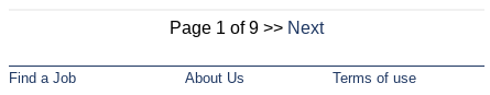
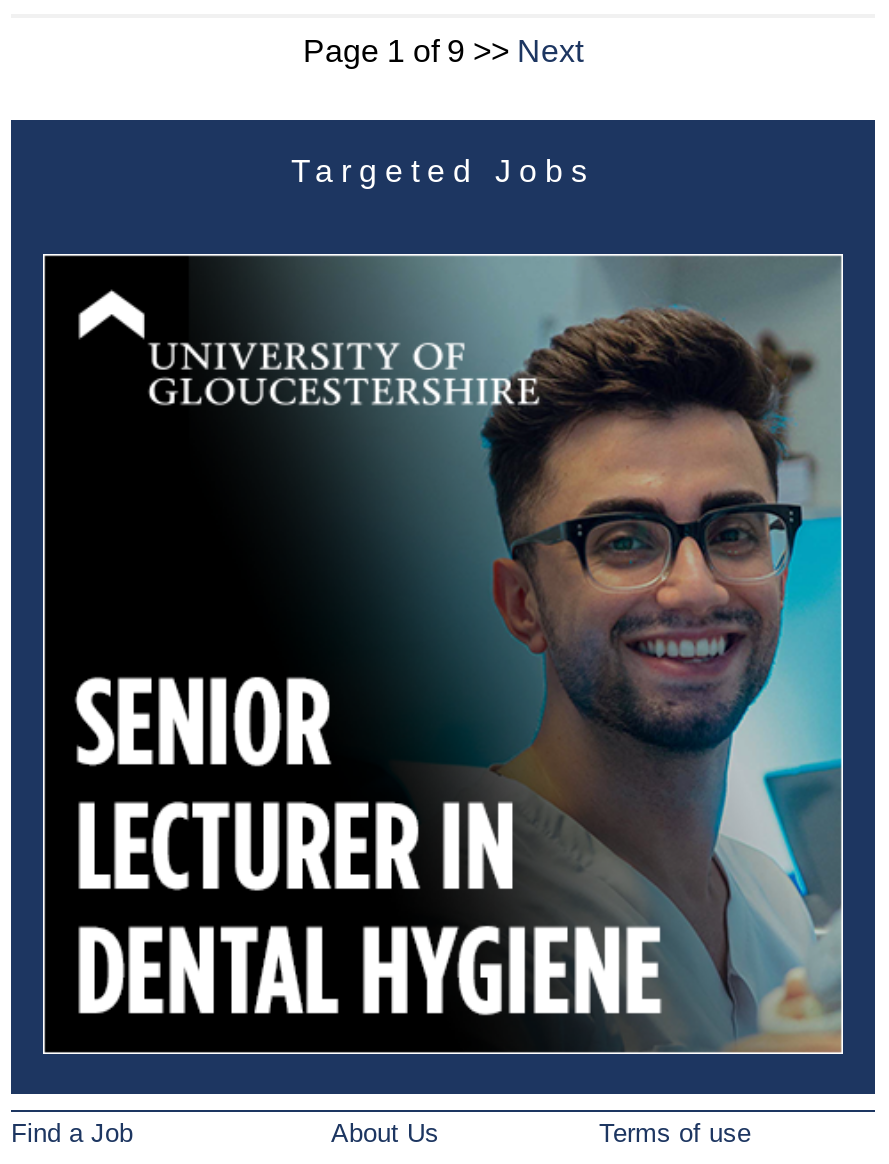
none -> [9,120,877,1096] [image] | Targeted Jobs

